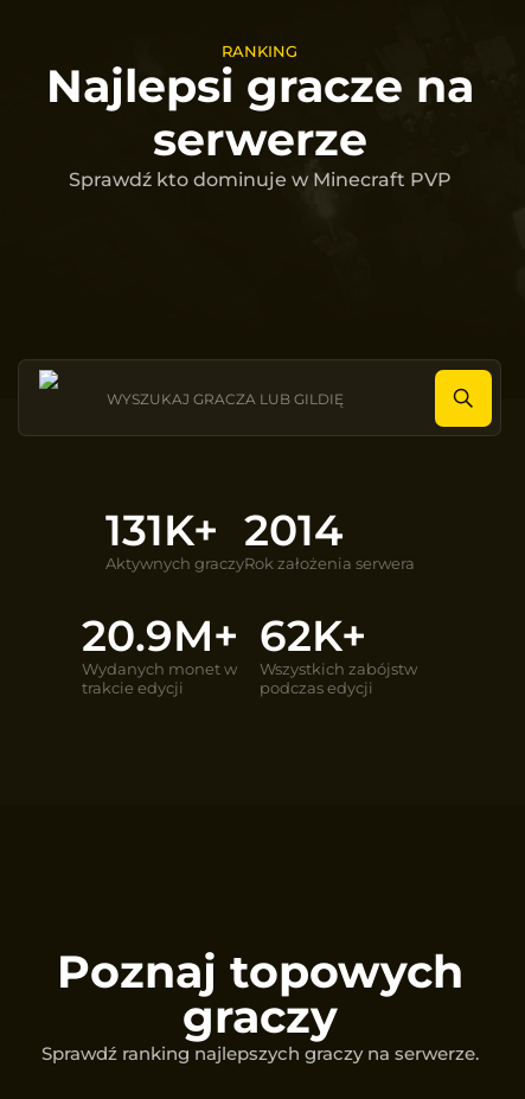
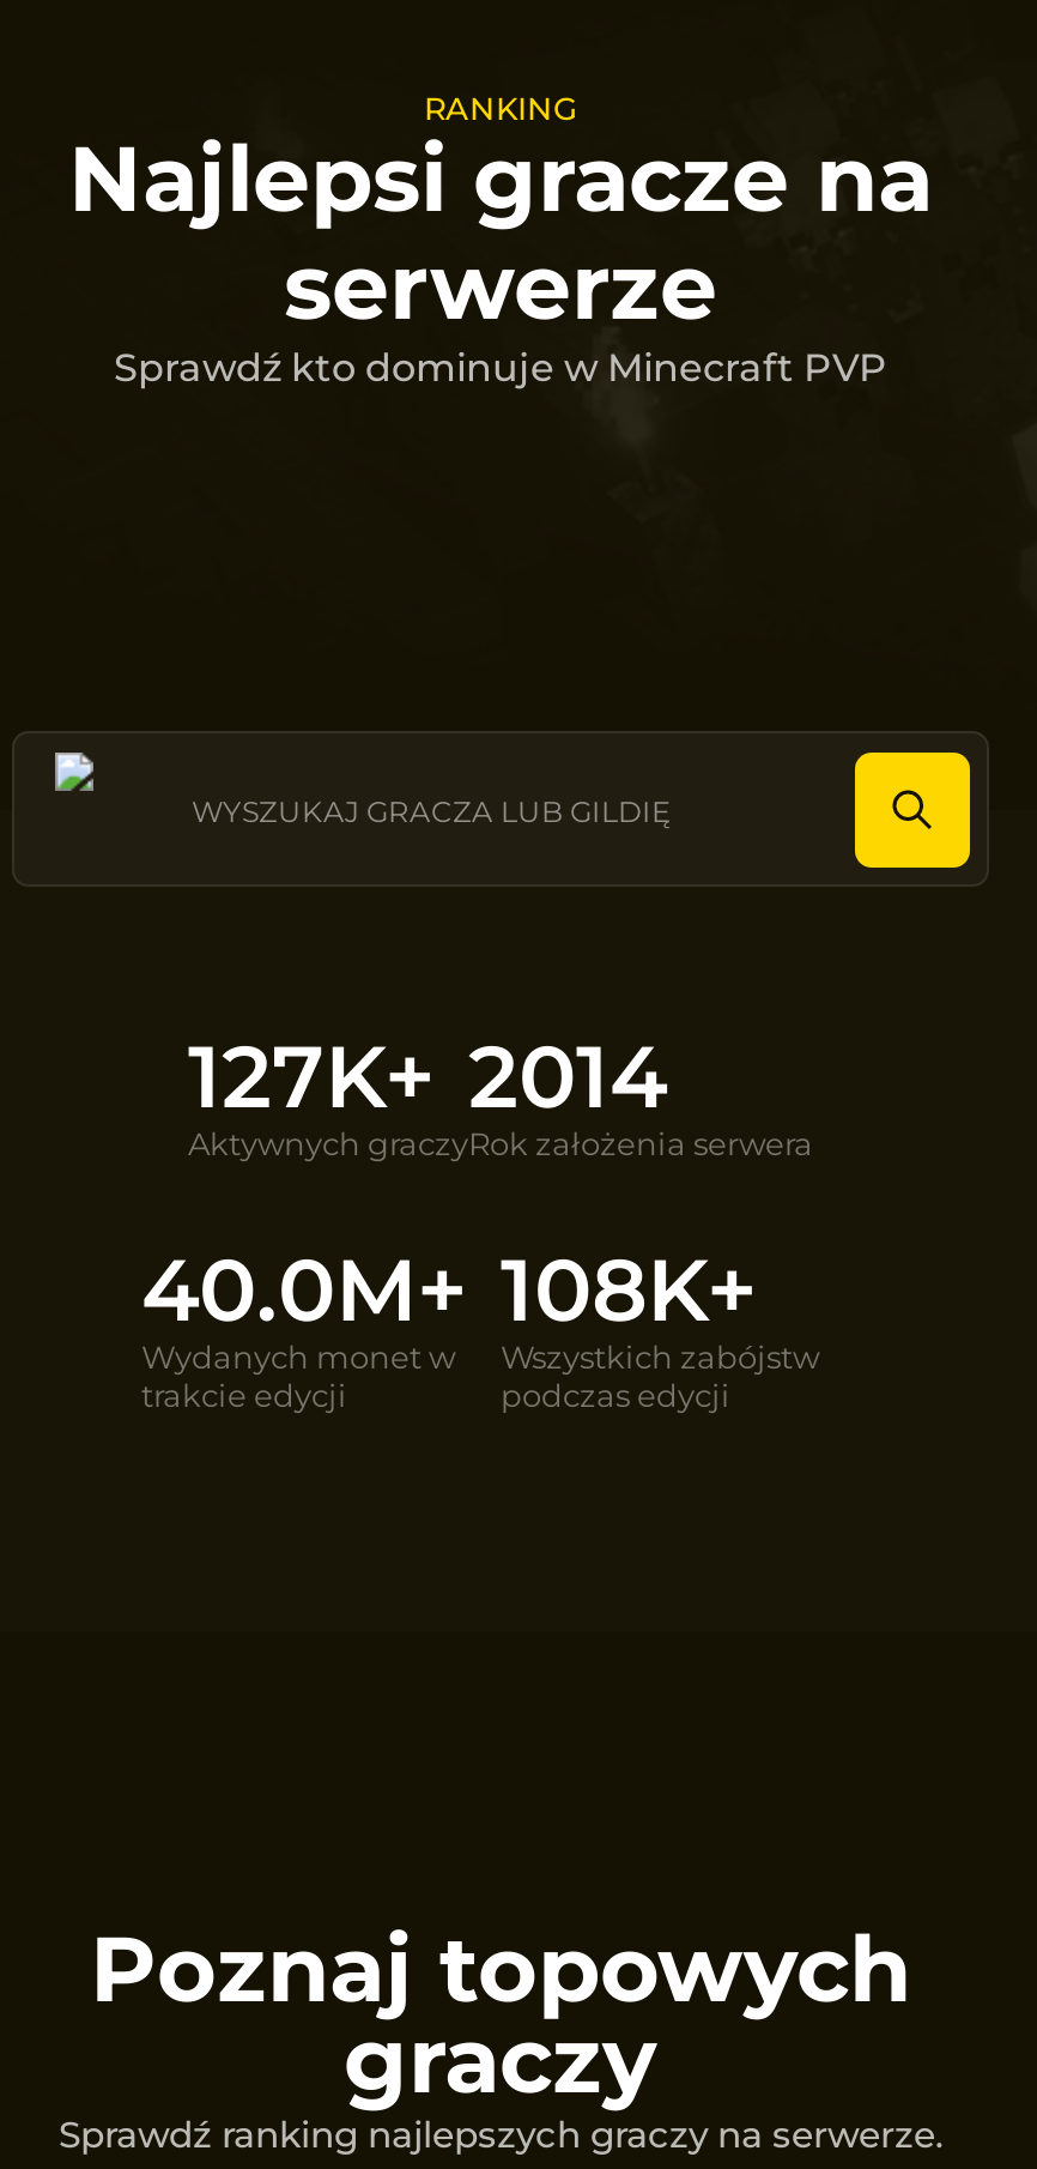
[105,504,342,556] 131K+ 2014 -> [188,1023,667,1128] 127K+ 2014
[82,610,238,662] 20.9M+ -> [141,1237,467,1343] 40.0M+
[260,610,366,662] 62K+ -> [501,1237,757,1343] 108K+

